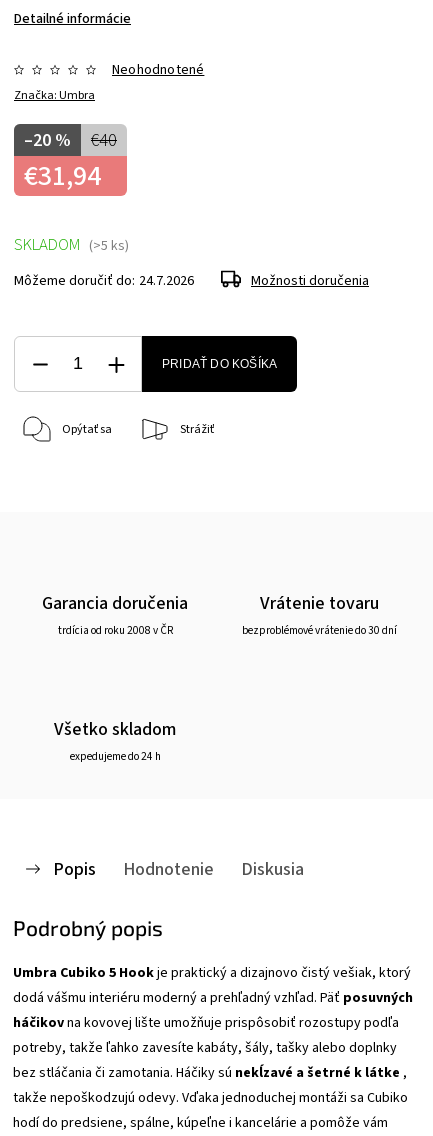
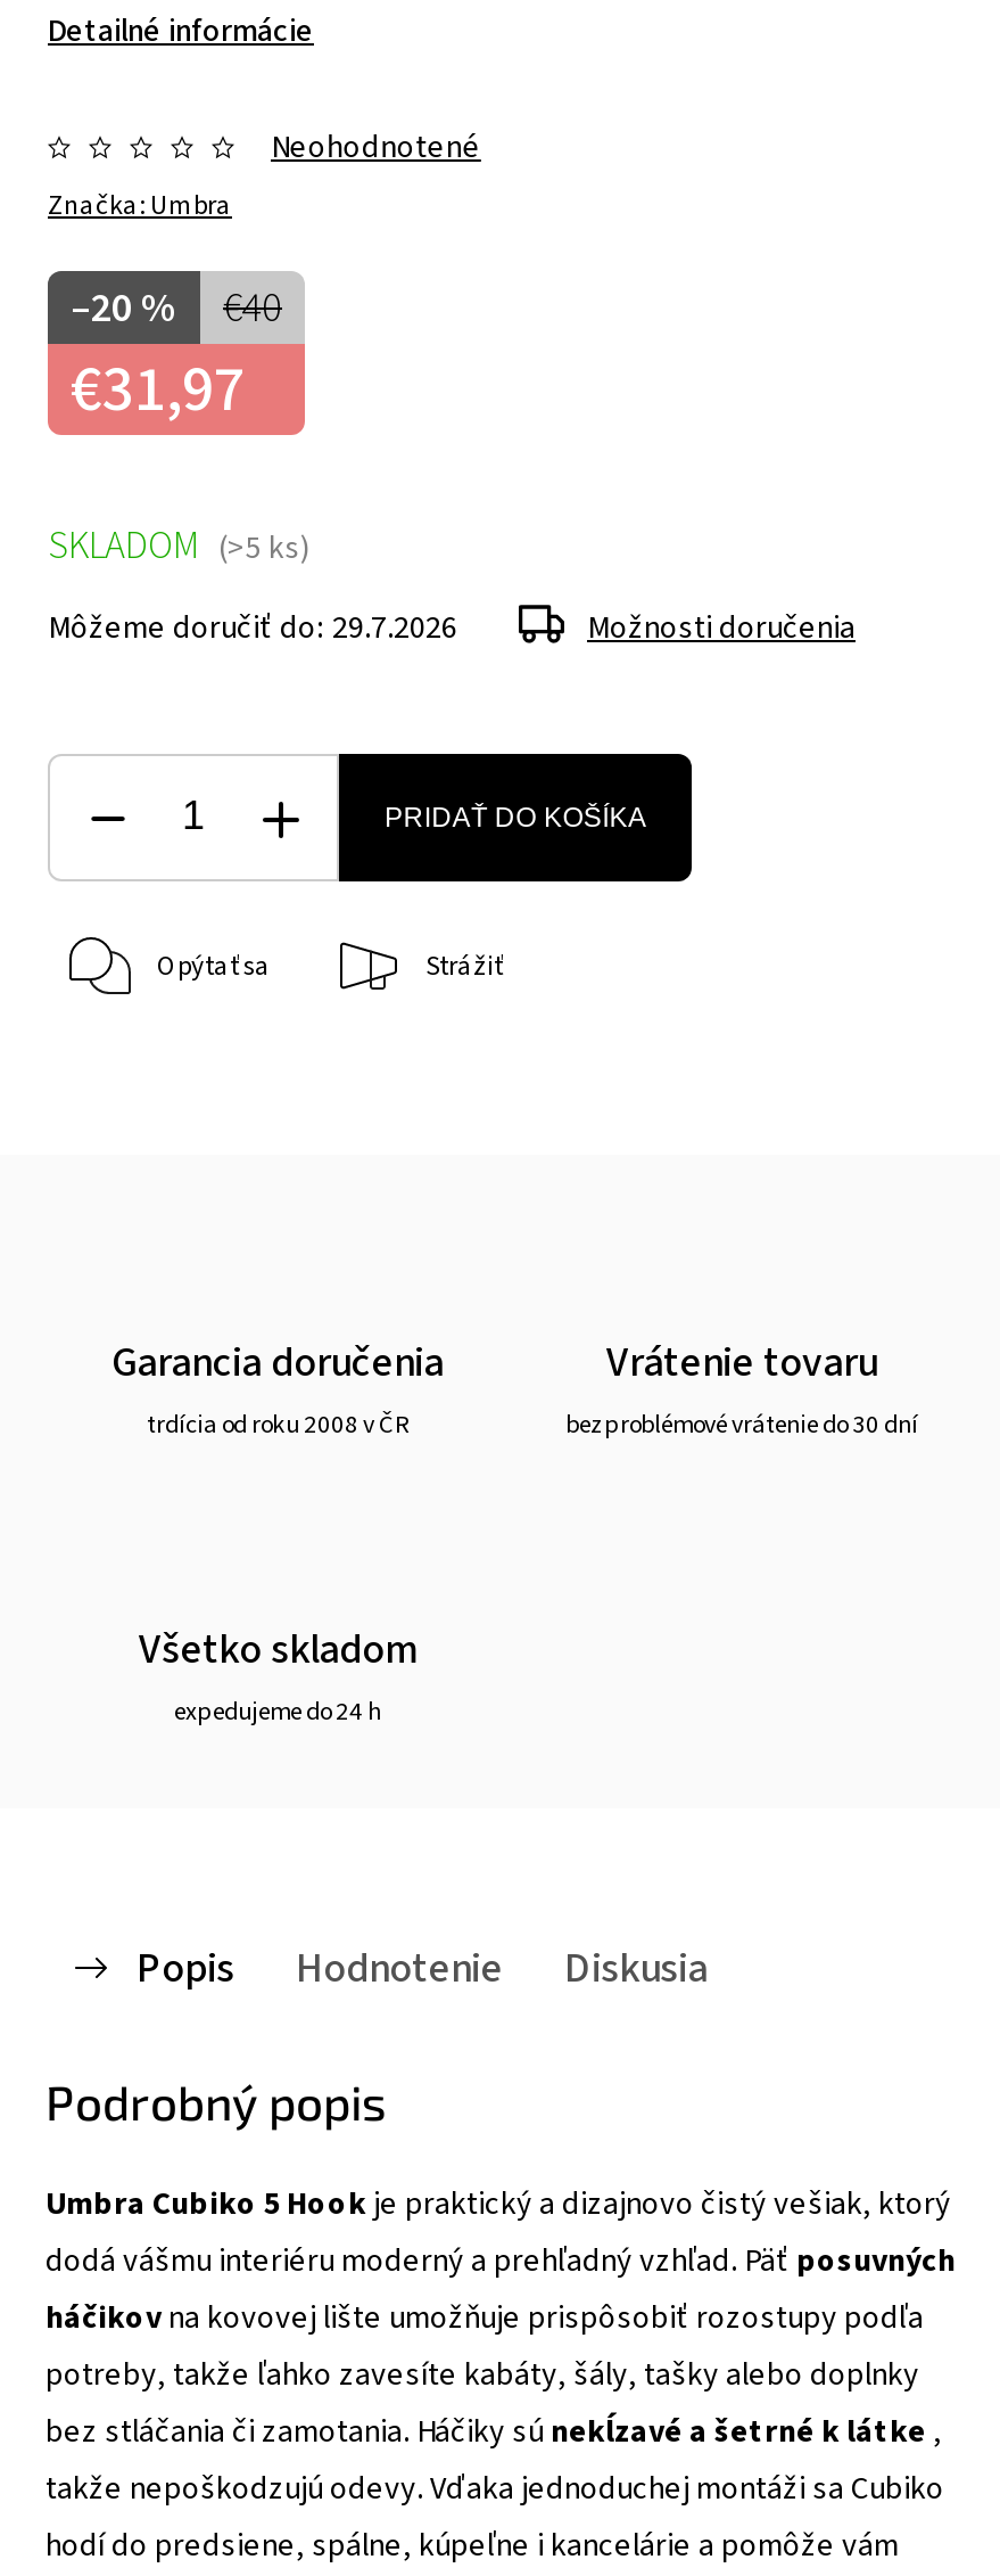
[24,156,101,196] €31,94 -> [71,344,246,435] €31,97
[14,271,194,291] Môžeme doručiť do: 24.7.2026 -> [48,606,457,652] Môžeme doručiť do: 29.7.2026

